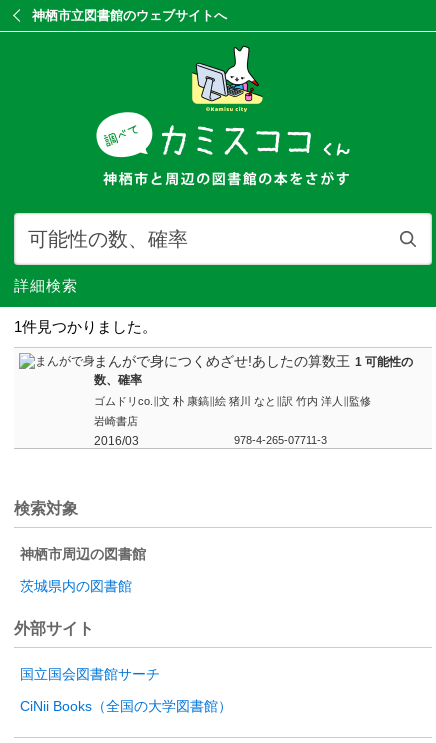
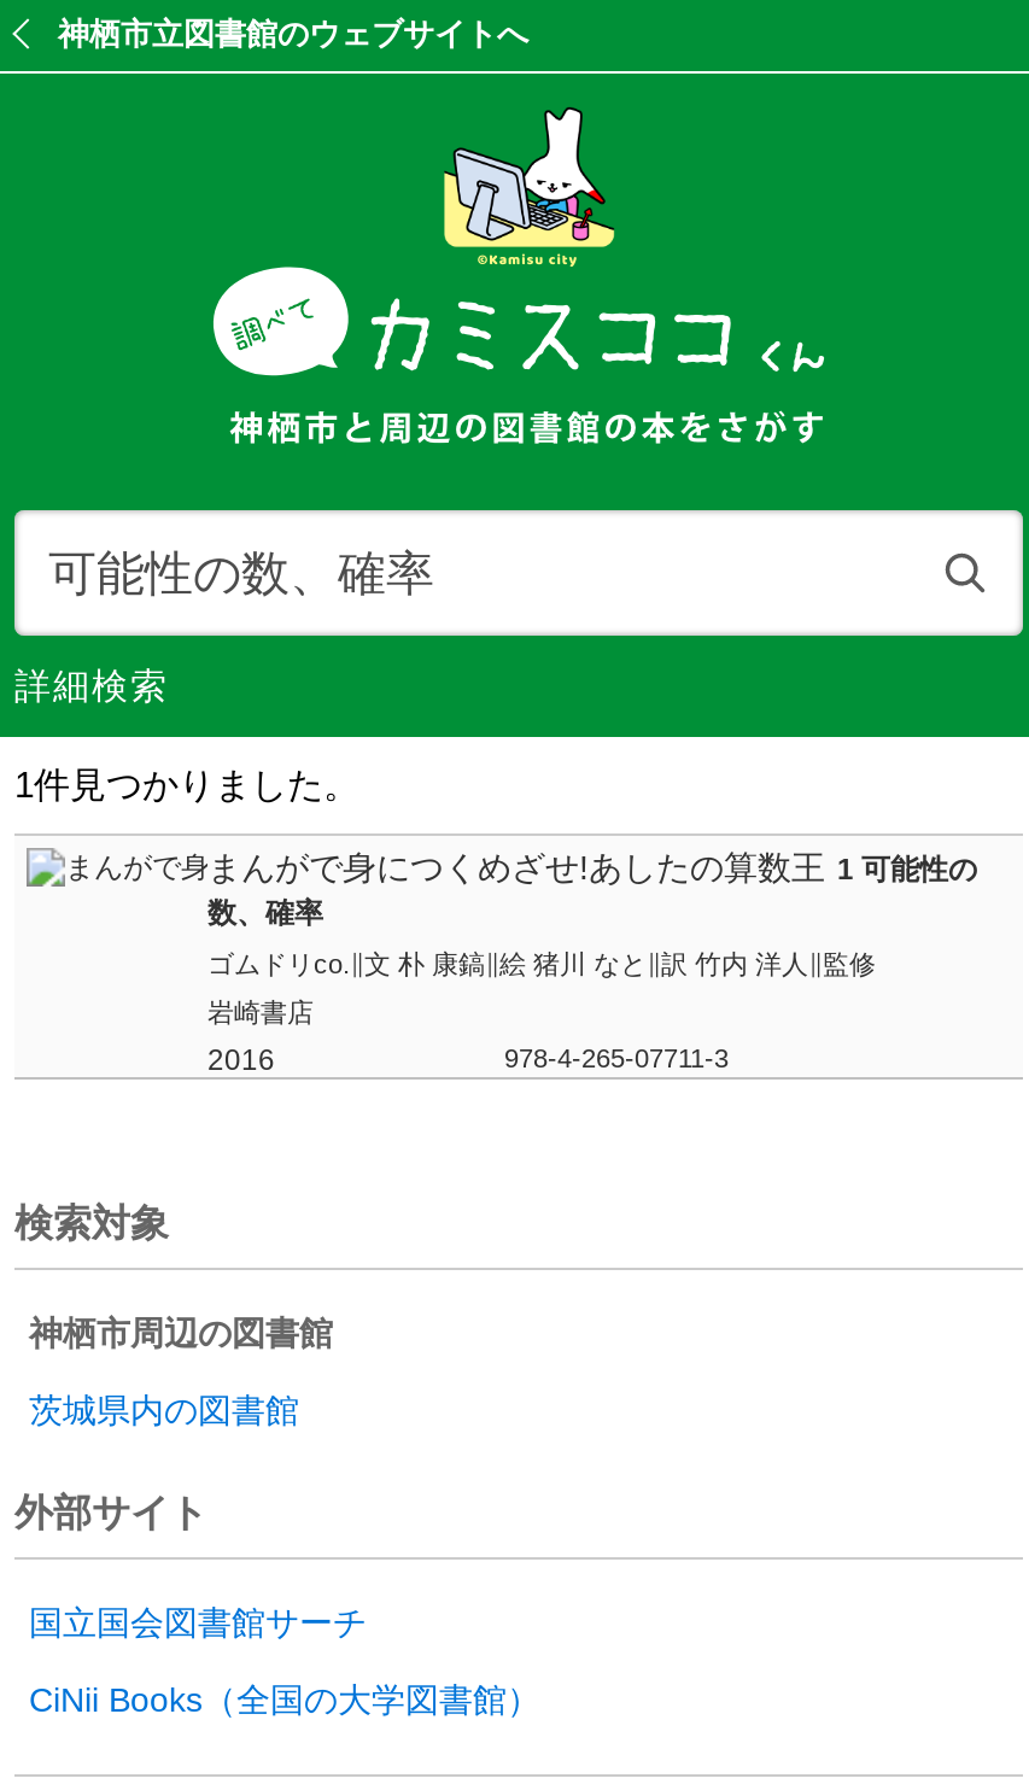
[94,434,139,448] 2016/03 -> [207,1043,275,1077] 2016

